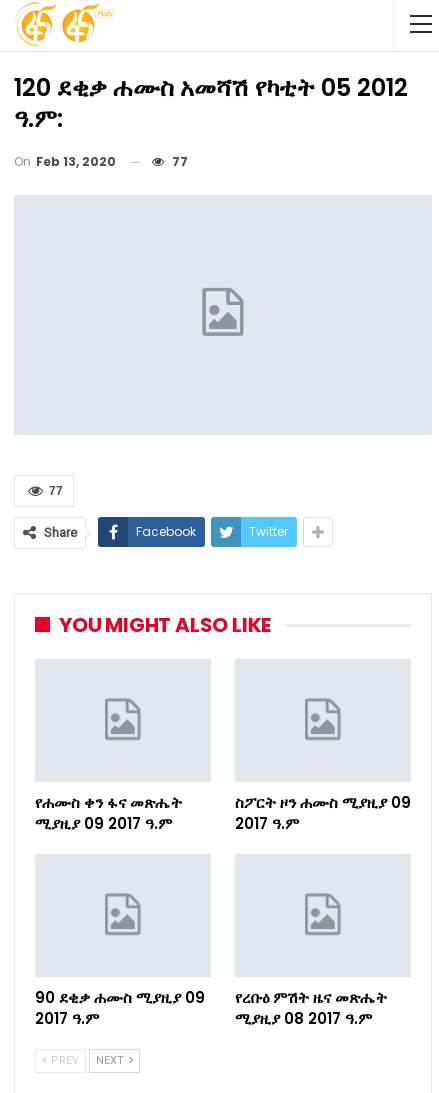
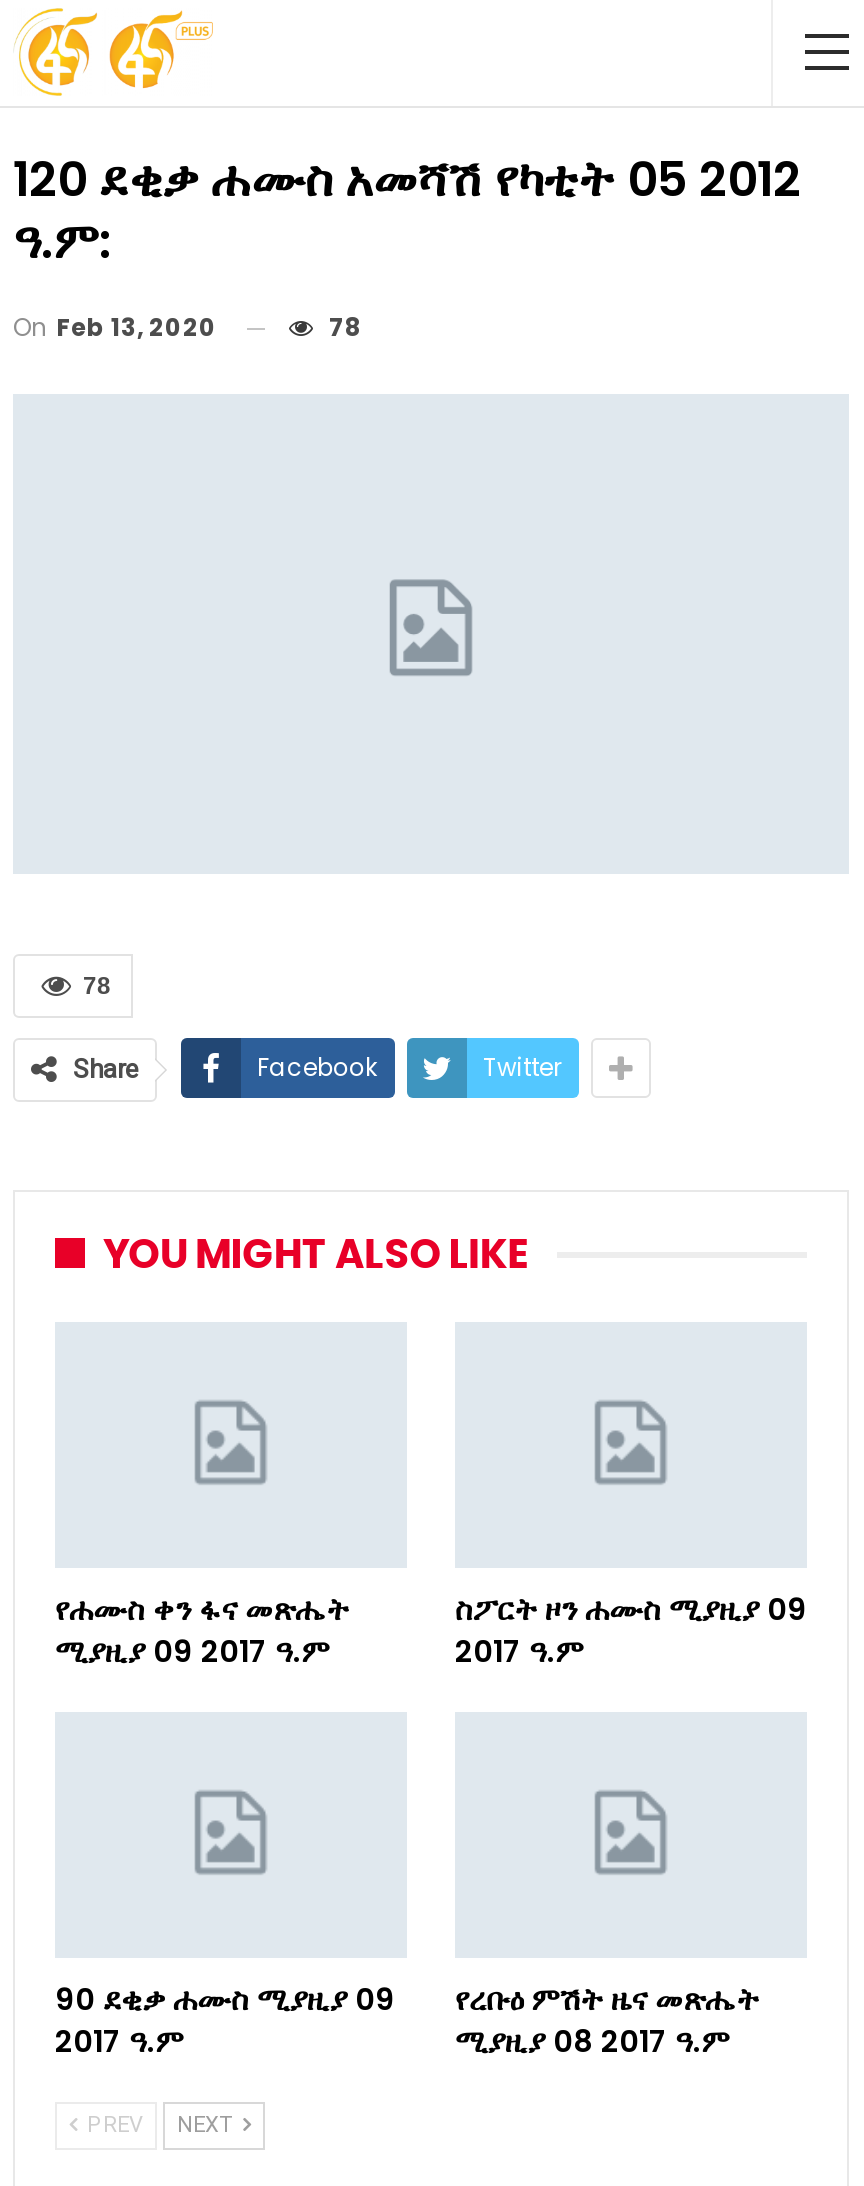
[172,153,188,170] 77 -> [329,310,361,344] 78
[49,484,63,498] 77 -> [83,971,111,999] 78

